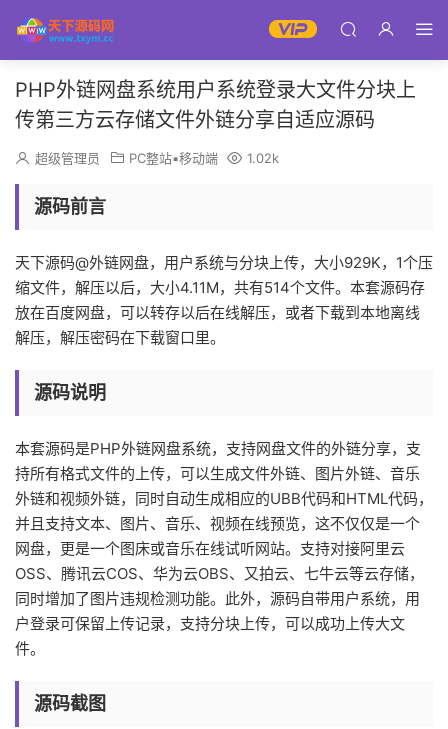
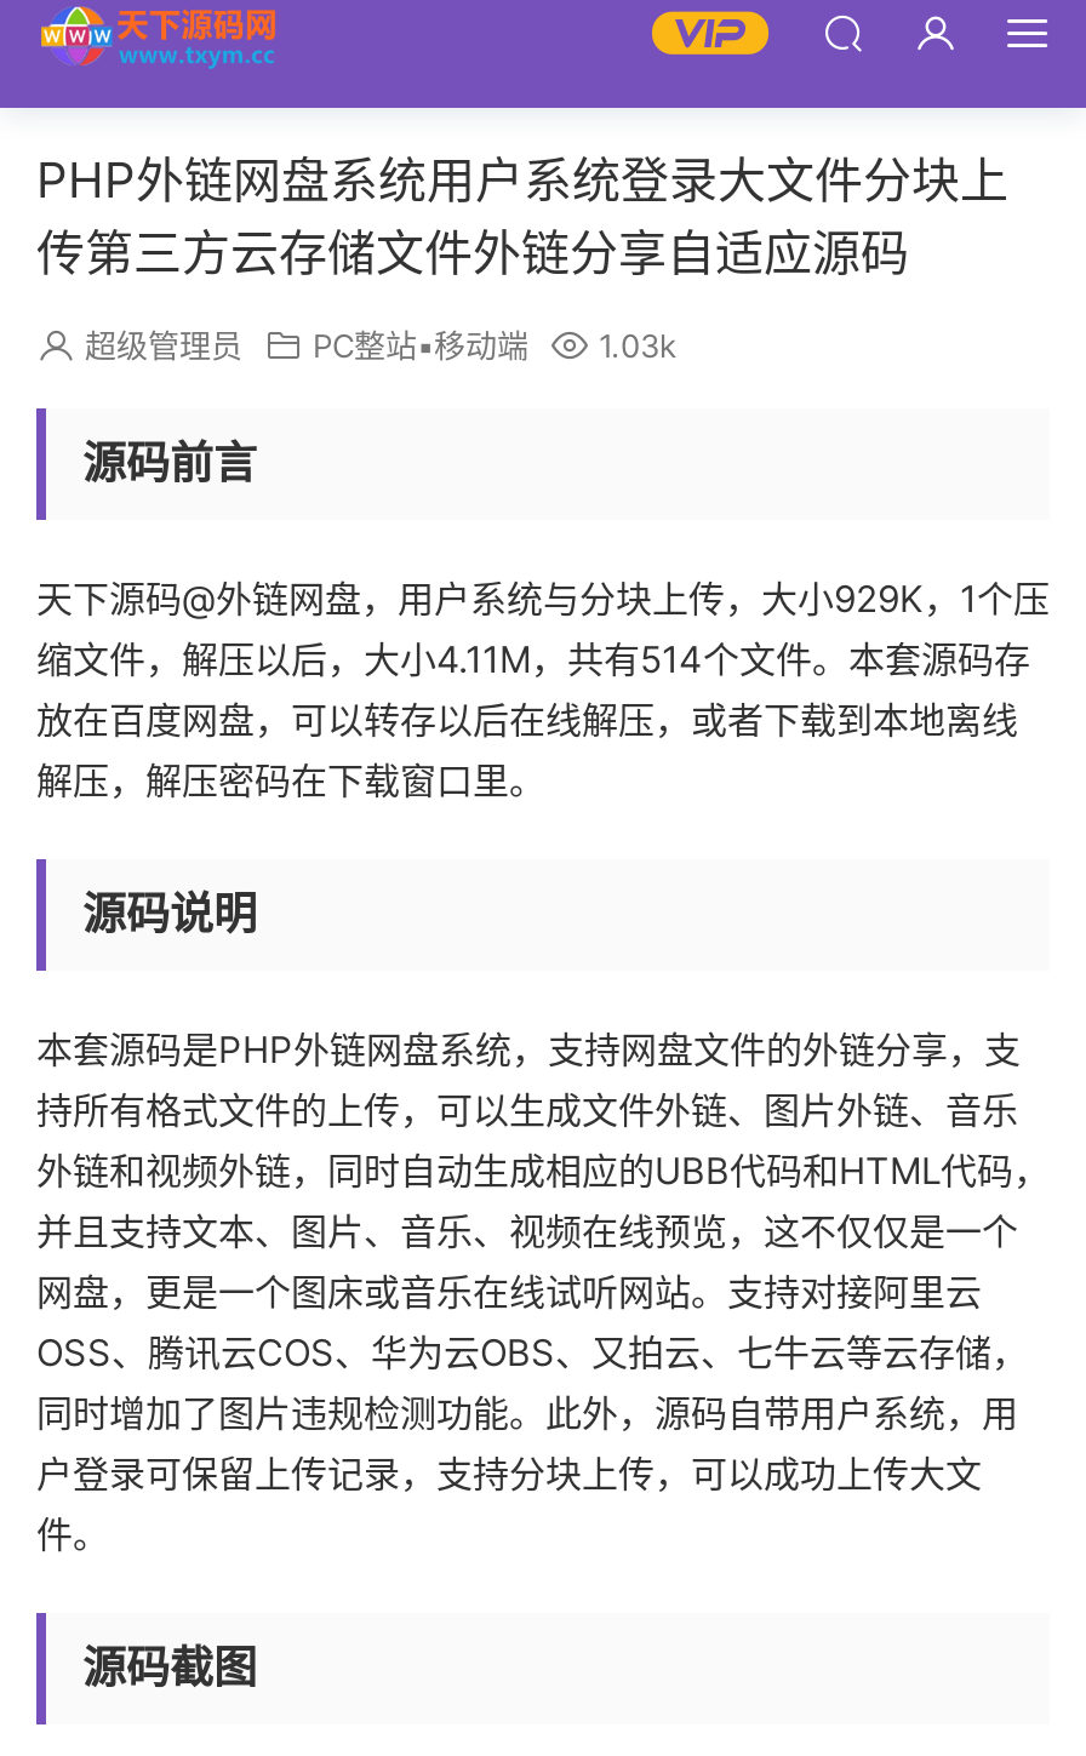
[243,150,279,166] 1.02k -> [589,326,676,365] 1.03k

